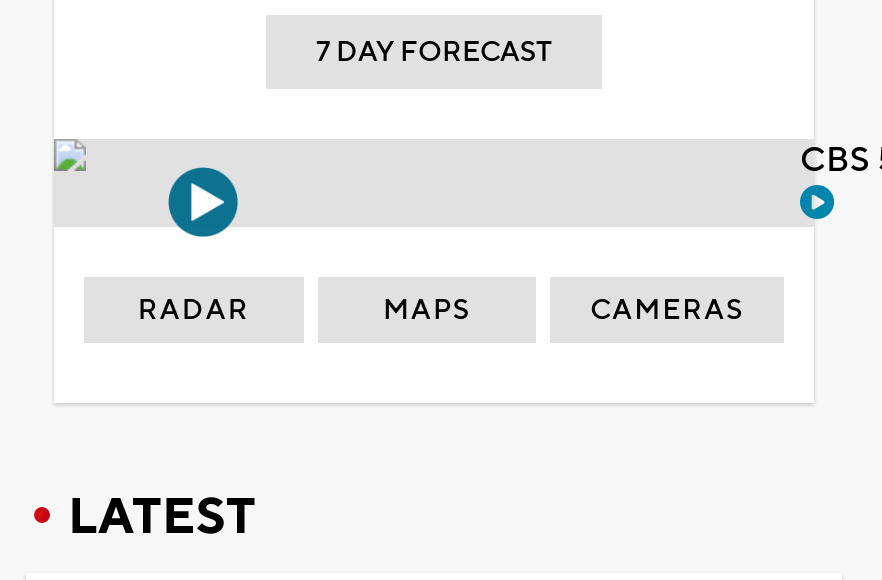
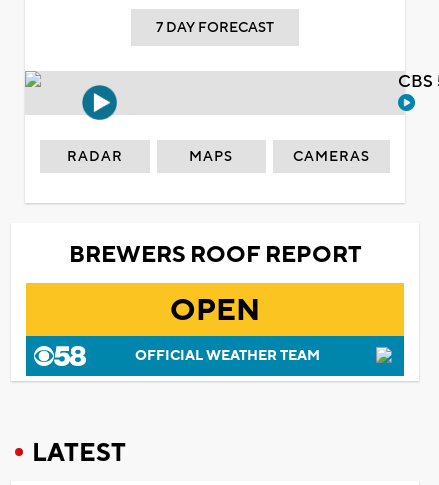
none -> [68,240,361,365] BREWERS ROOF REPORT | OPEN | OFFICIAL WEATHER TEAM

